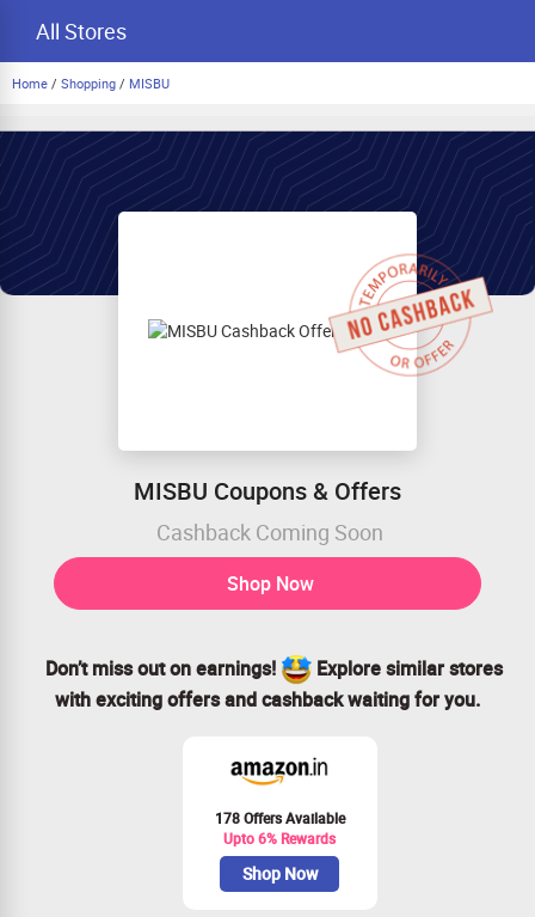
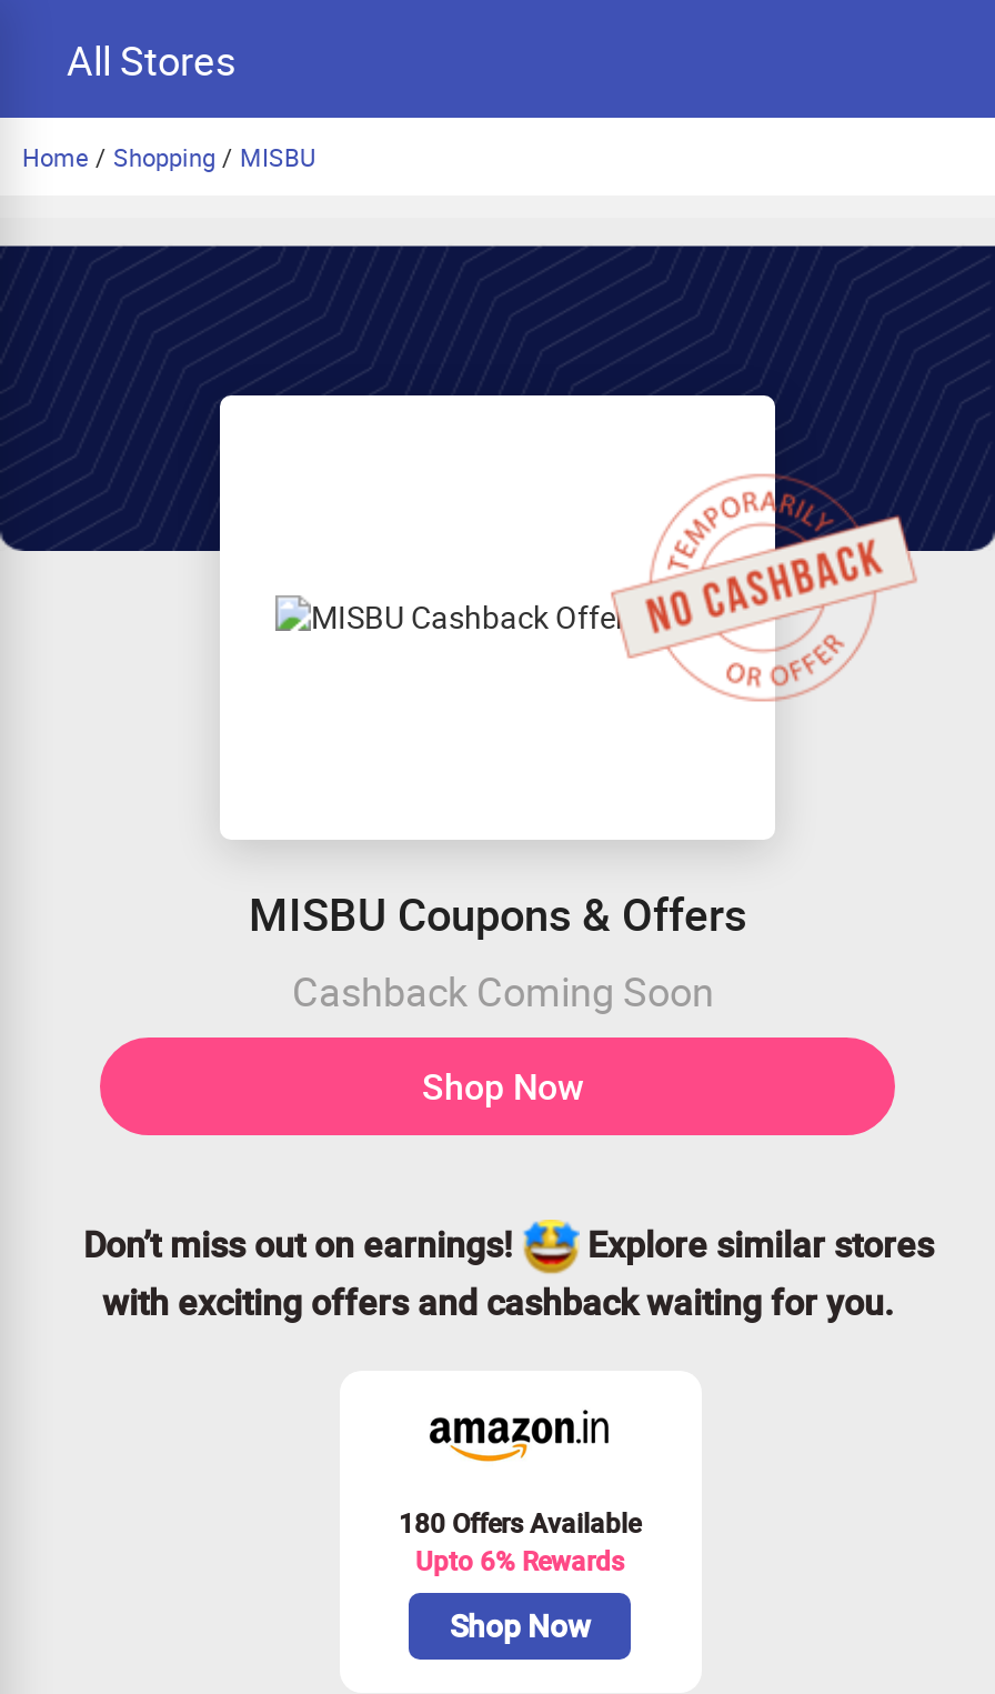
[214,808,345,827] 178 Offers Available -> [399,1504,641,1539] 180 Offers Available

